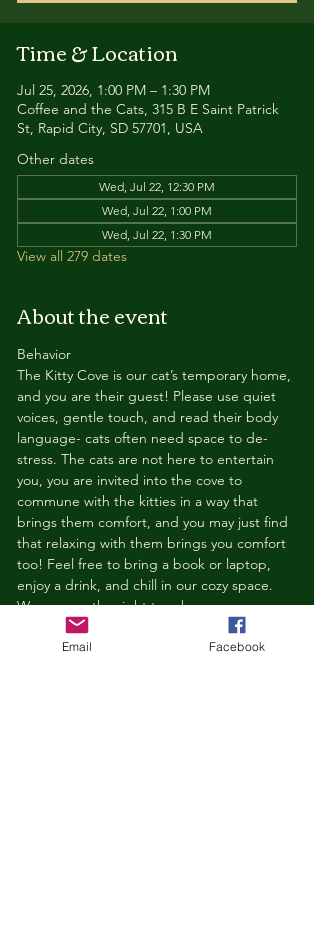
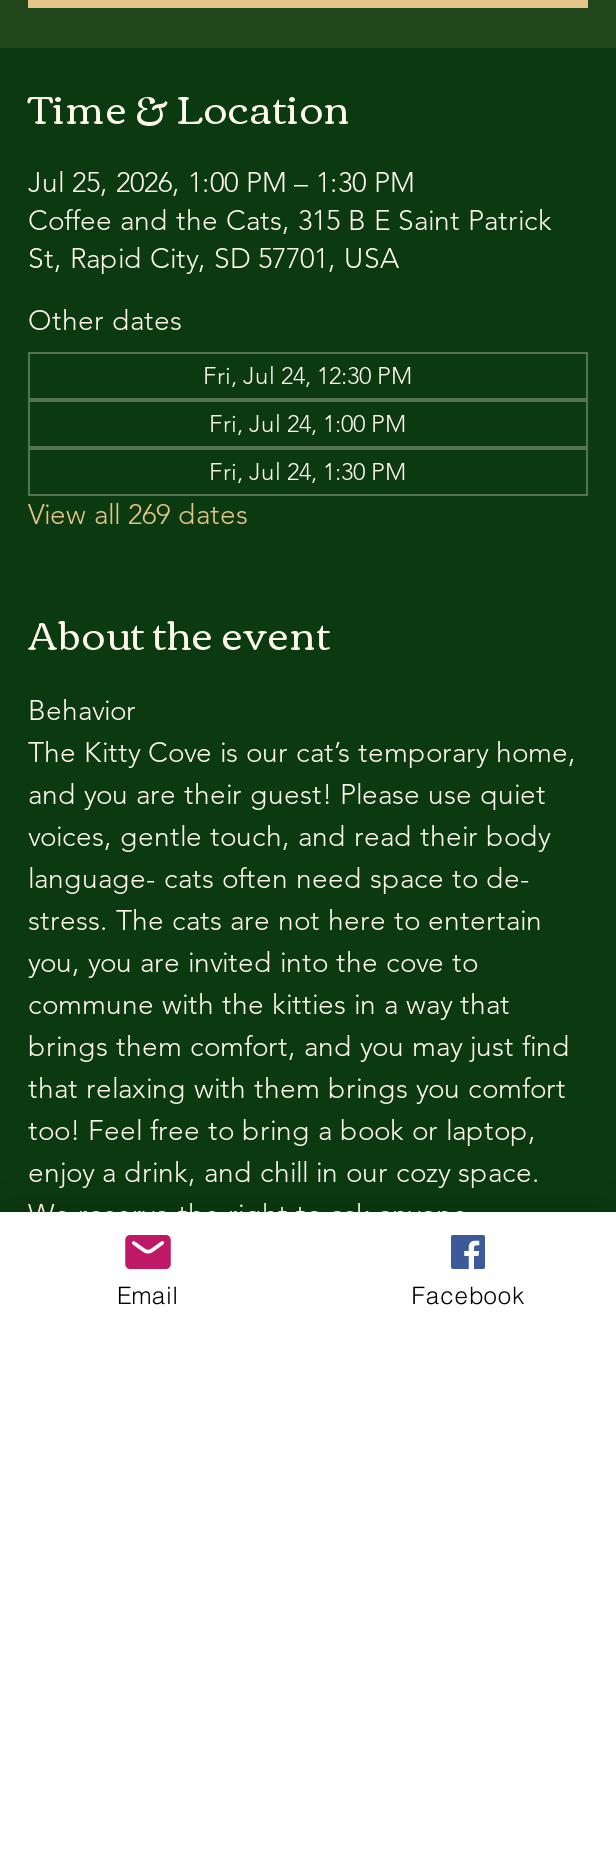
[99,179,215,194] Wed, Jul 22, 12:30 PM -> [203,360,413,390] Fri, Jul 24, 12:30 PM
[102,203,212,218] Wed, Jul 22, 1:00 PM -> [209,408,407,438] Fri, Jul 24, 1:00 PM
[102,227,212,242] Wed, Jul 22, 1:30 PM -> [209,456,407,486] Fri, Jul 24, 1:30 PM
[17,247,127,265] View all 279 dates -> [28,496,248,532] View all 269 dates

